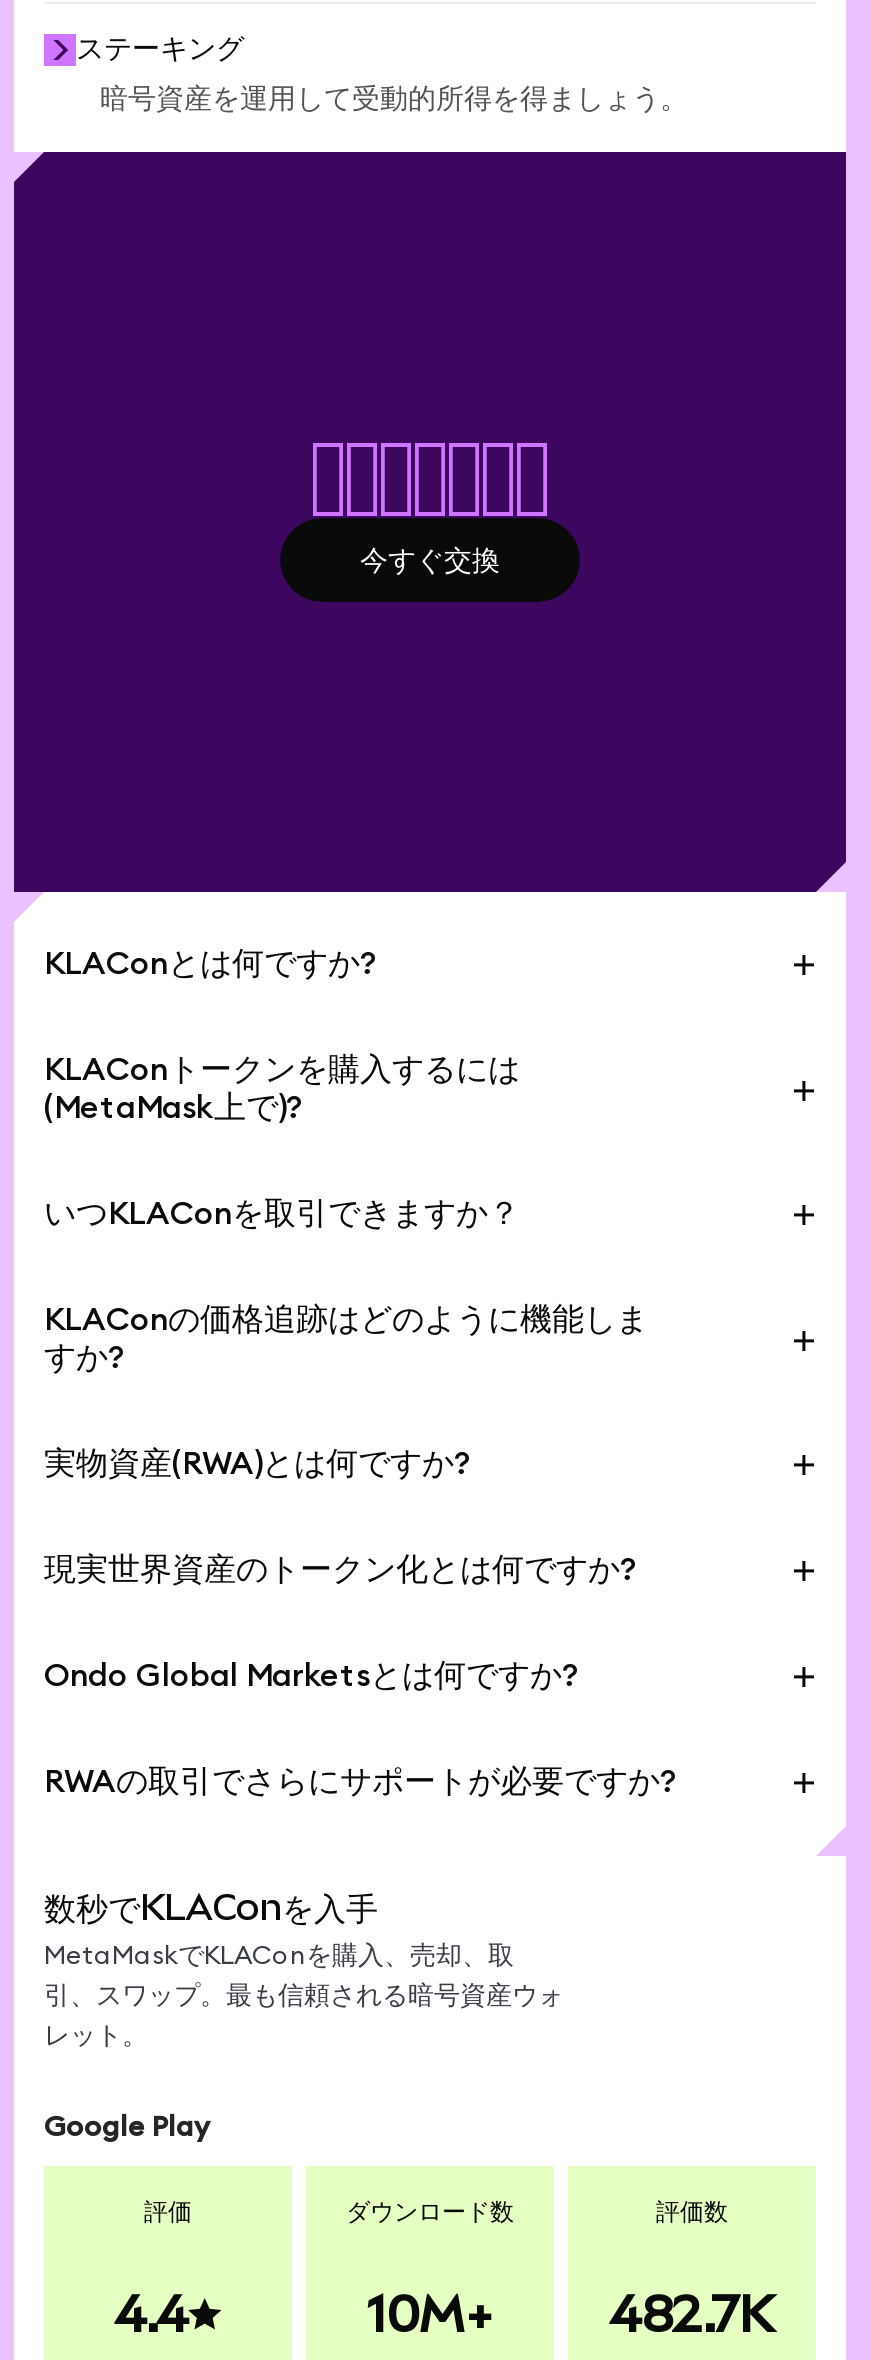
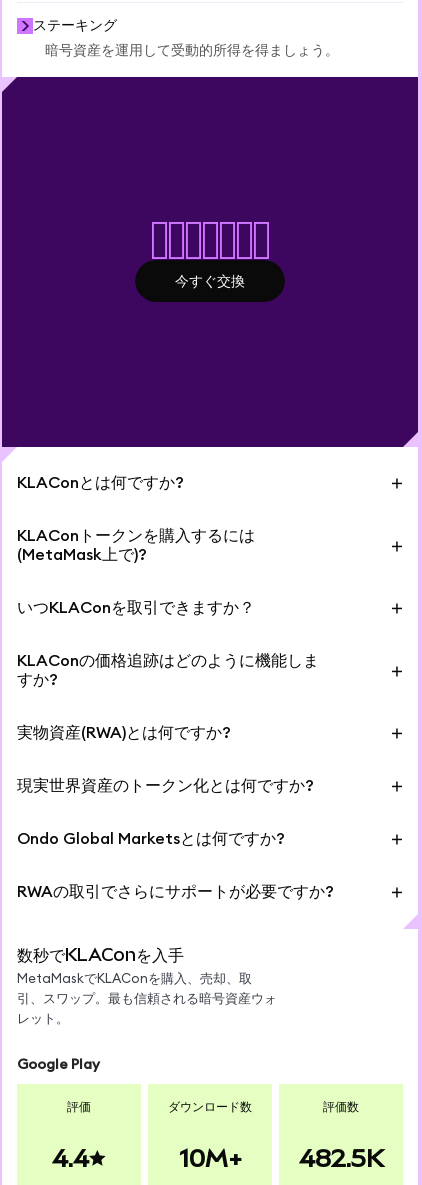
[609,2286,775,2342] 482.7K -> [298,1144,383,1172] 482.5K

